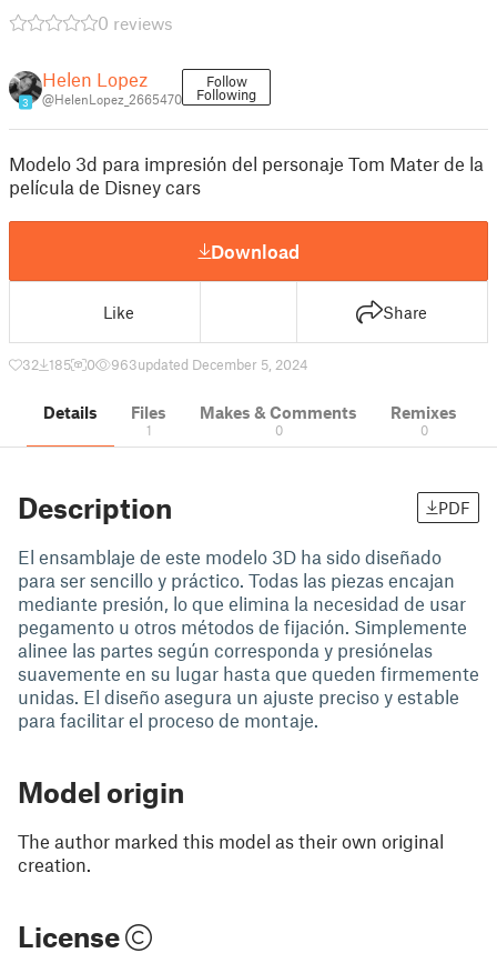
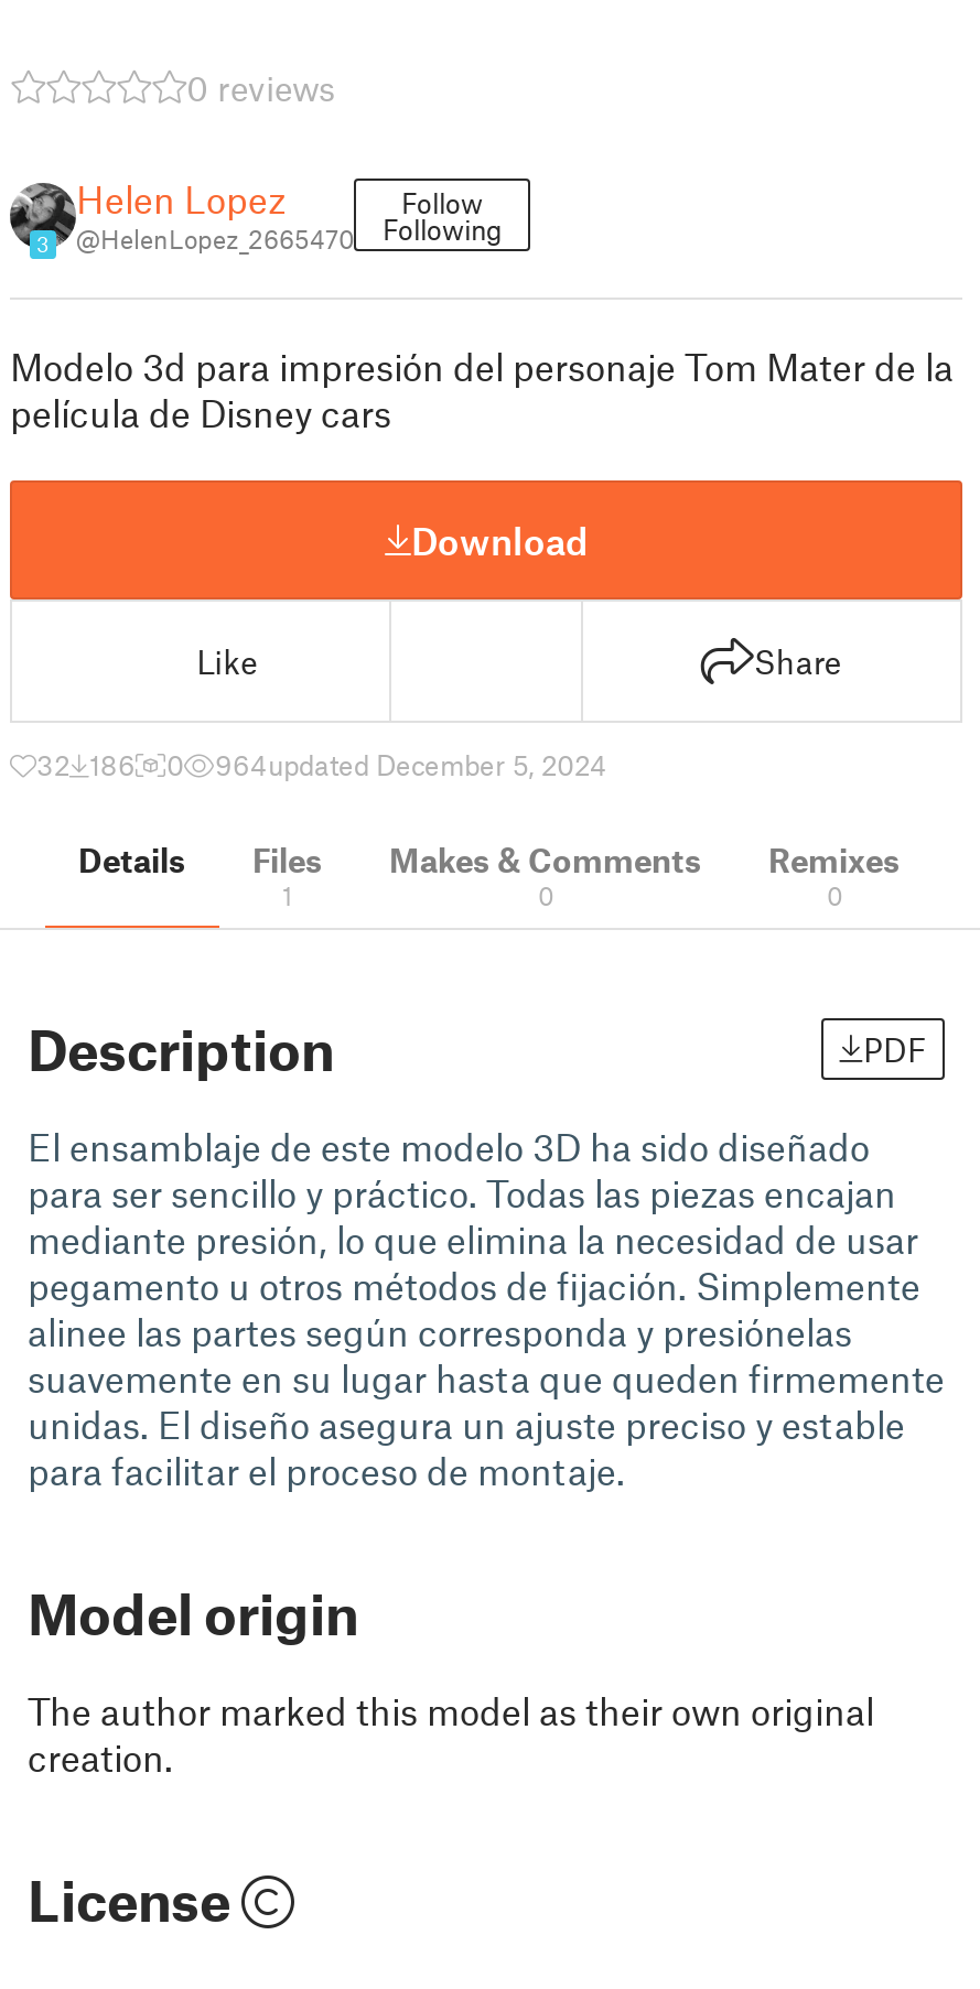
[22,355,71,373] 32 185 -> [36,747,136,782] 32 186
[111,355,308,373] 963updated December 5, 2024 -> [215,747,607,782] 964updated December 5, 2024

